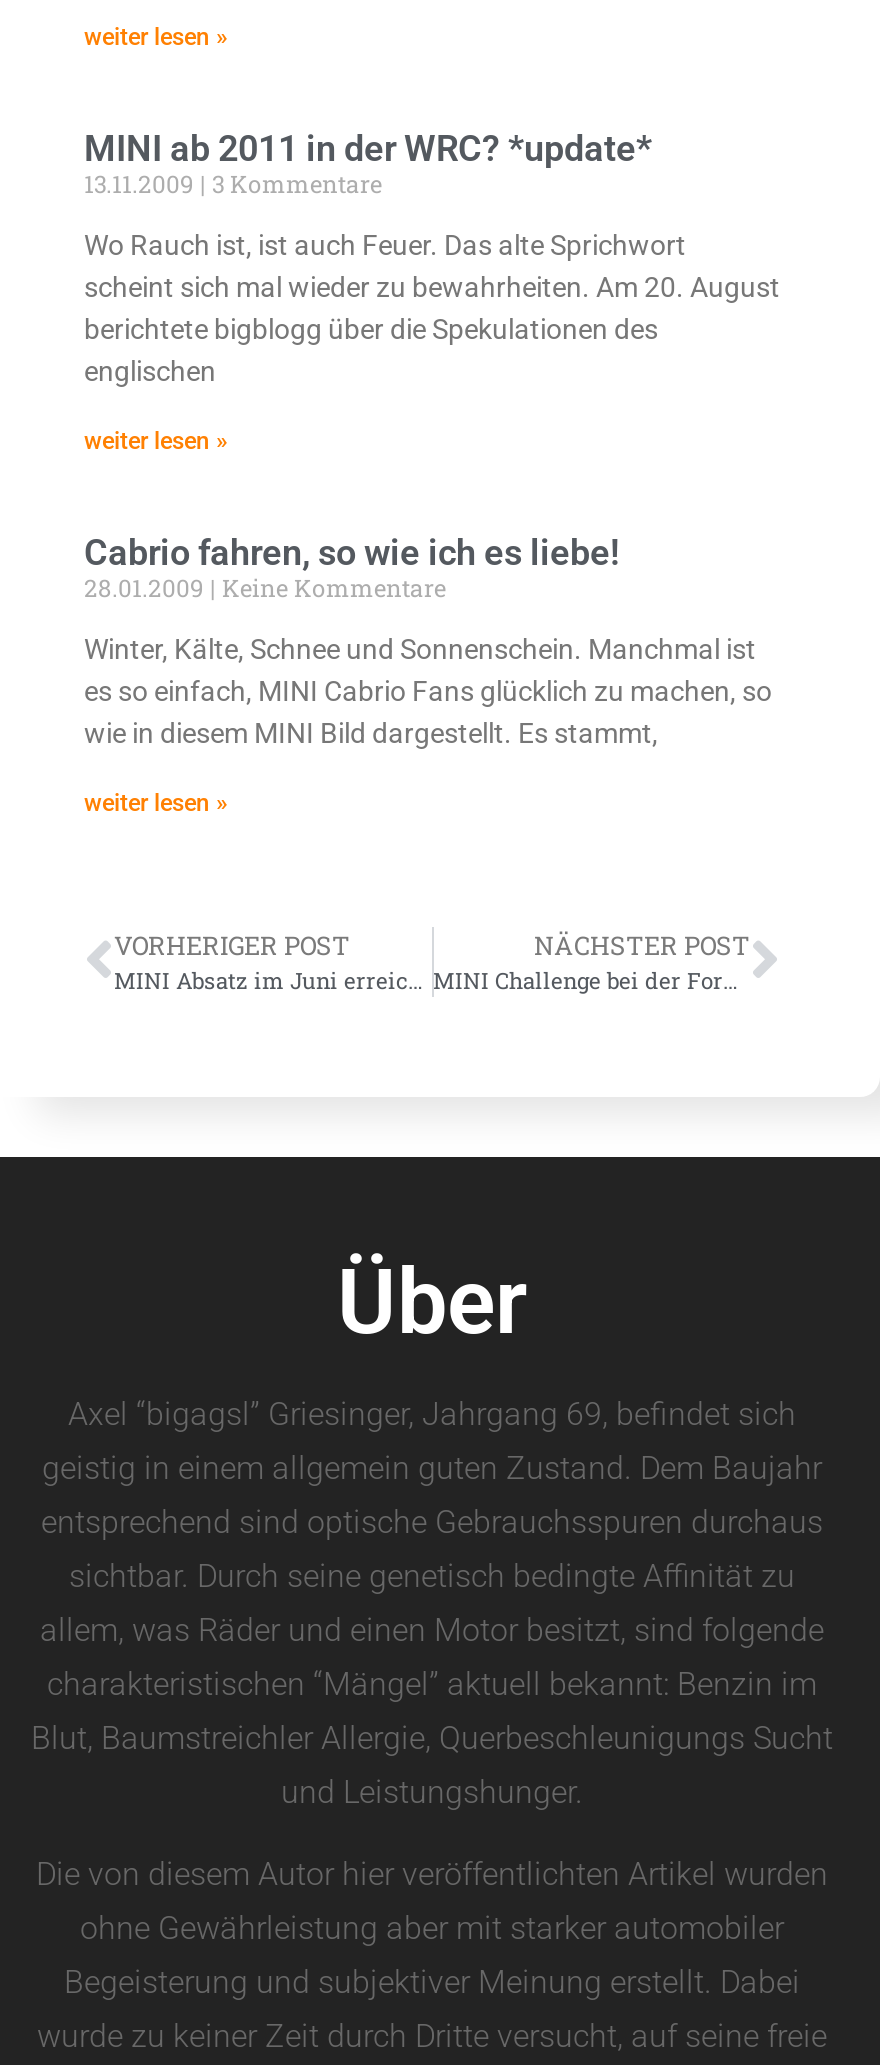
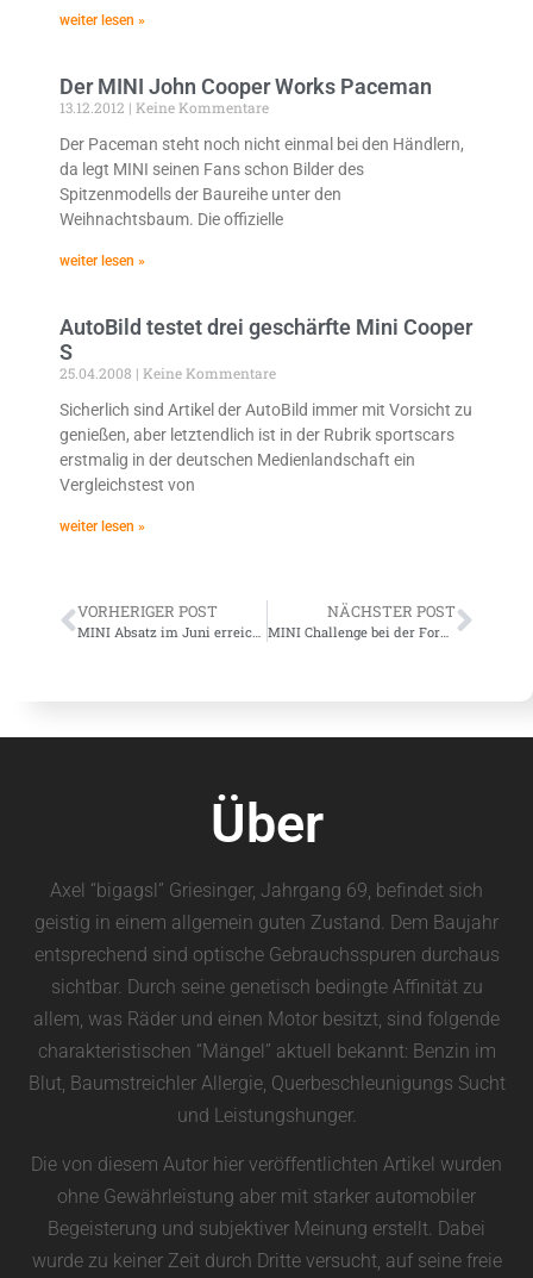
[84,127,652,199] MINI ab 2011 in der WRC? *update* | 13.11.2009 3 Kommentare -> [59,74,432,117] Der MINI John Cooper Works Paceman | 13.12.2012 Keine Kommentare
[84,229,780,387] Wo Rauch ist, ist auch Feuer. Das alte Sprichwort | scheint sich mal wieder zu bewahrheiten. Am 20. August | berichtete bigblogg über die Spekulationen des | englischen -> [59,135,464,229] Der Paceman steht noch nicht einmal bei den Händlern, | da legt MINI seinen Fans schon Bilder des | Spitzenmodells der Baureihe unter den | Weihnachtsbaum. Die offizielle
[84,531,620,603] Cabrio fahren, so wie ich es liebe! | 28.01.2009 Keine Kommentare -> [59,314,472,382] AutoBild testet drei geschärfte Mini Cooper | S | 25.04.2008 Keine Kommentare
[84,633,772,749] Winter, Kälte, Schnee und Sonnenschein. Manchmal ist | es so einfach, MINI Cabrio Fans glücklich zu machen, so | wie in diesem MINI Bild dargestellt. Es stammt, -> [59,400,472,494] Sicherlich sind Artikel der AutoBild immer mit Vorsicht zu | genießen, aber letztendlich ist in der Rubrik sportscars | erstmalig in der deutschen Medienlandschaft ein | Vergleichstest von

